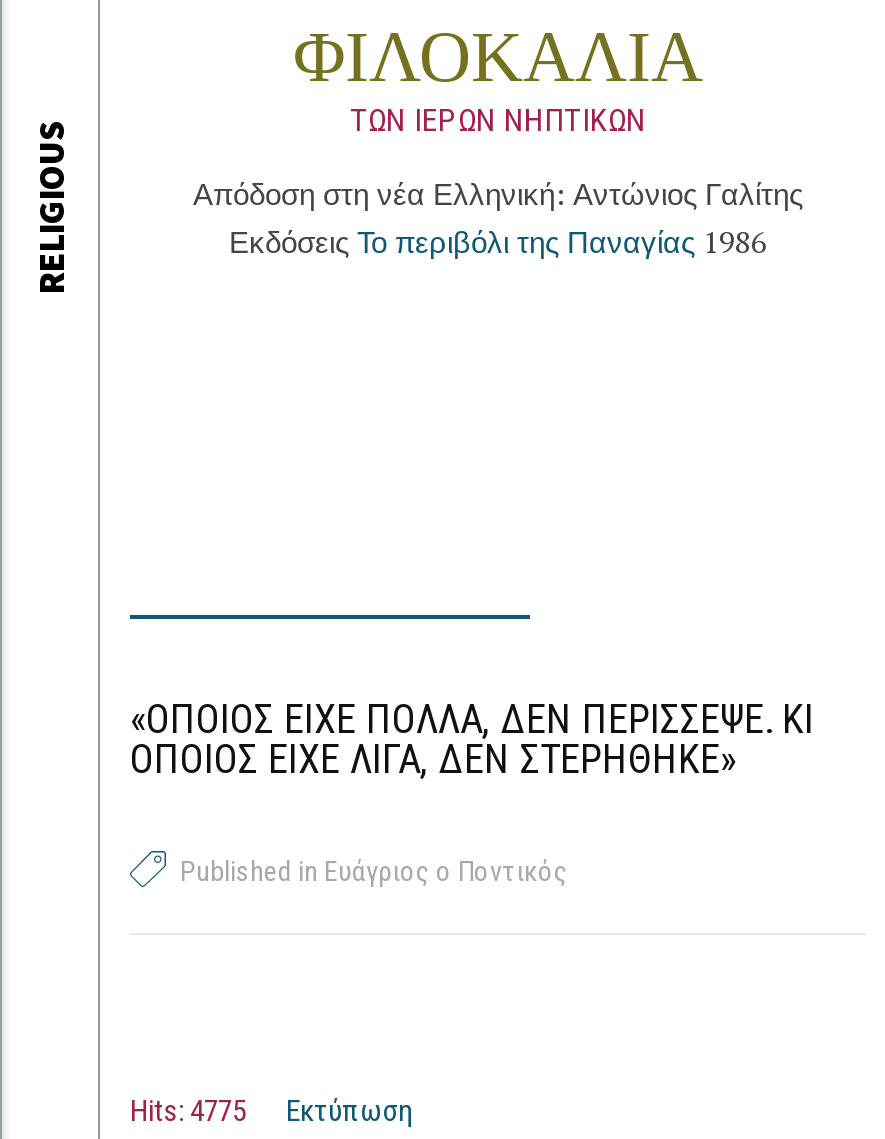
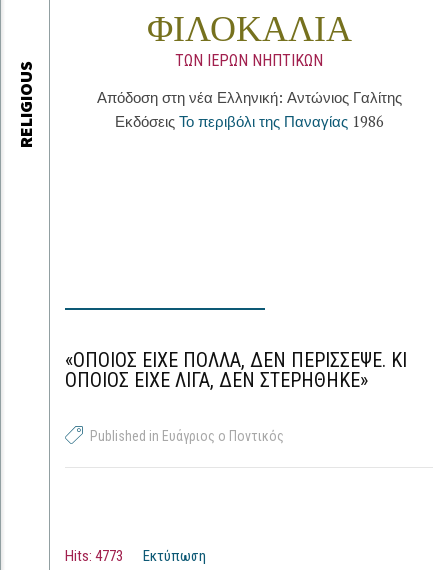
[130,1093,412,1129] Hits: 4775 Εκτύπωση -> [65,547,206,565] Hits: 4773 Εκτύπωση

